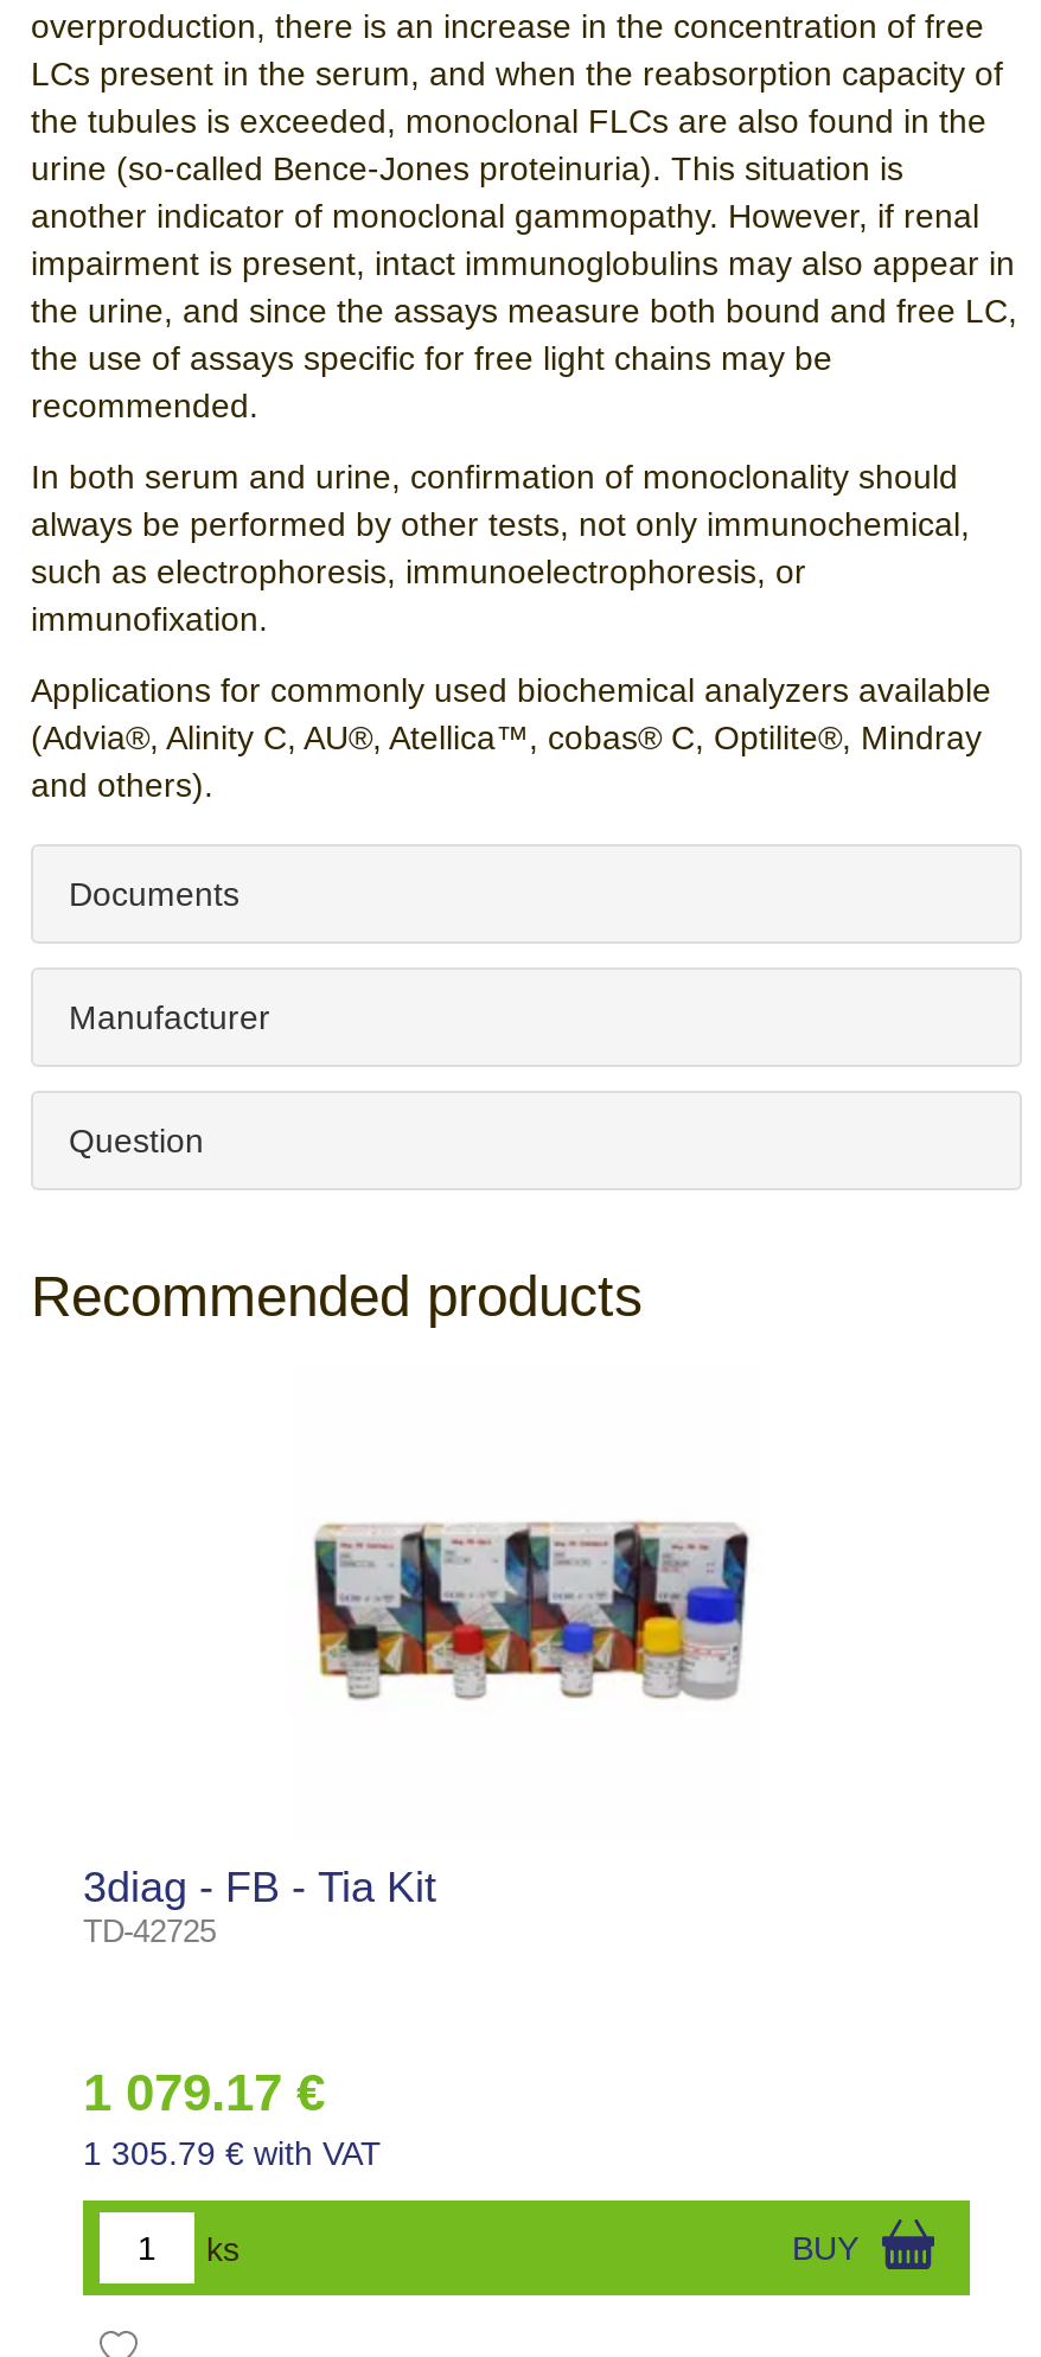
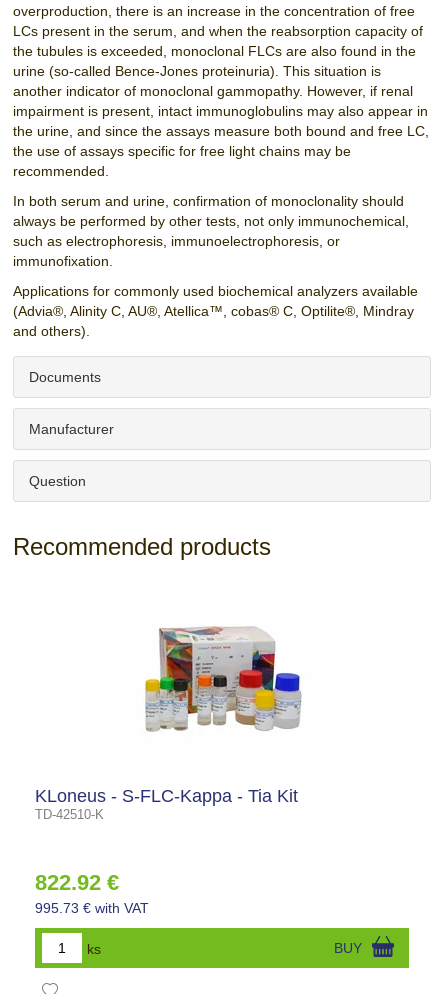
[313,1487,752,1733] [image] -> [133,626,316,732] [image]
[83,1864,436,1949] 3diag - FB - Tia Kit | TD-42725 -> [35,786,298,822] KLoneus - S-FLC-Kappa - Tia Kit | TD-42510-K
[83,2063,382,2172] 1 079.17 € | 1 305.79 € with VAT -> [35,870,149,916] 822.92 € | 995.73 € with VAT

